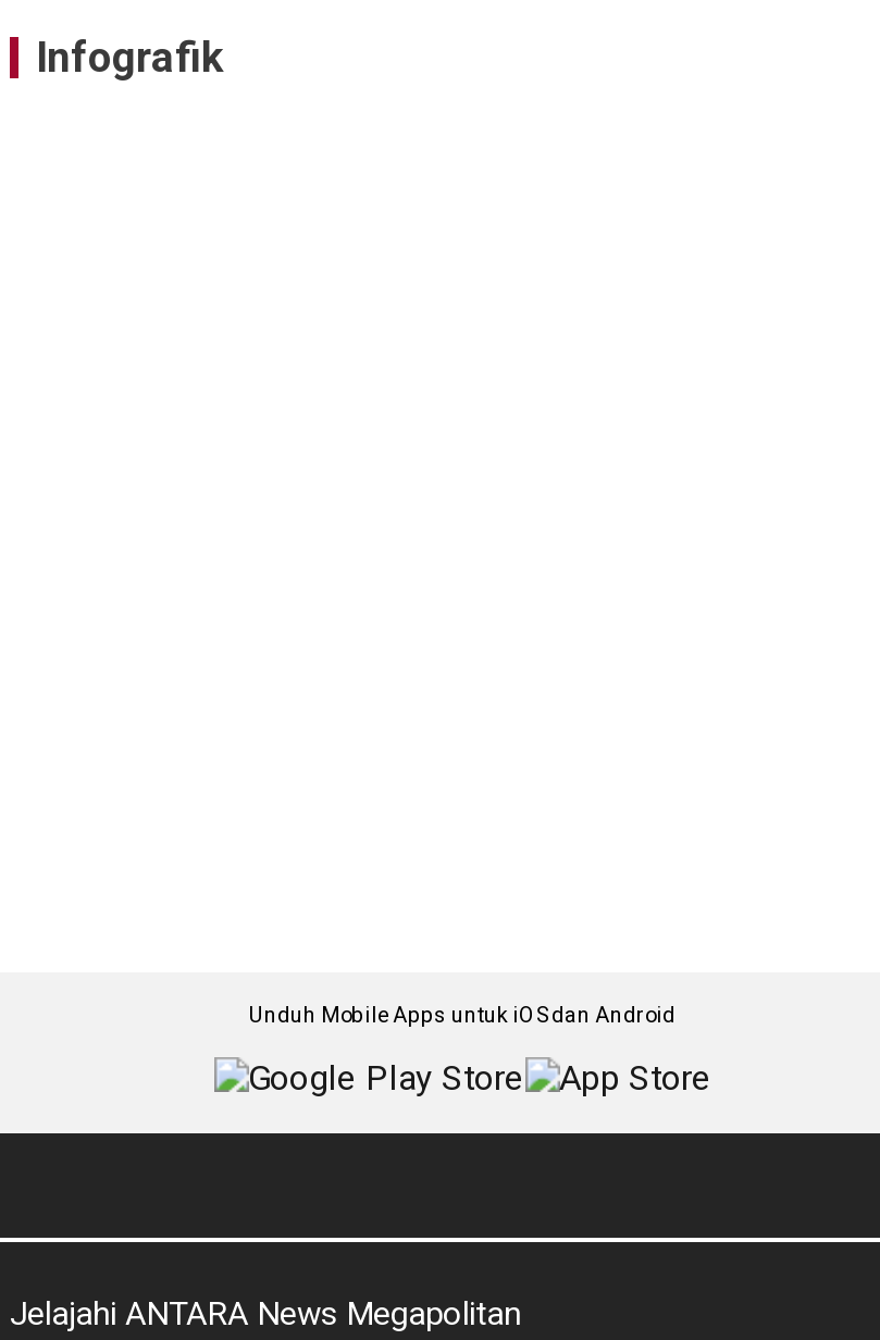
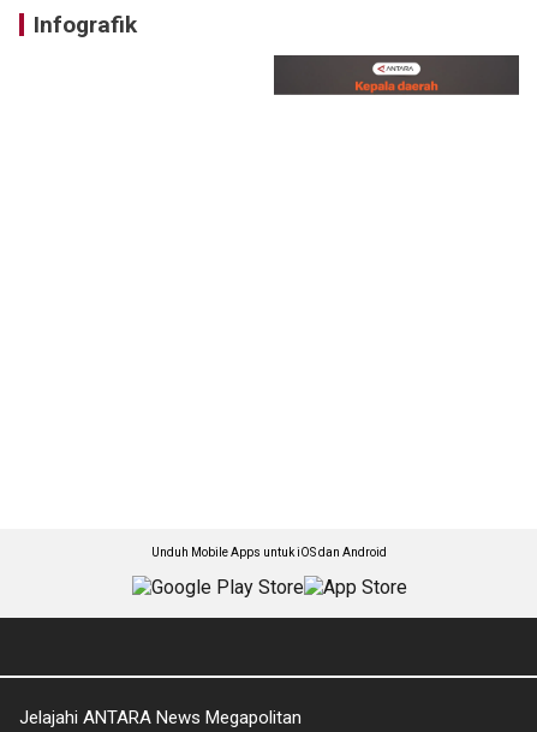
none -> [273,54,520,96] [image]

